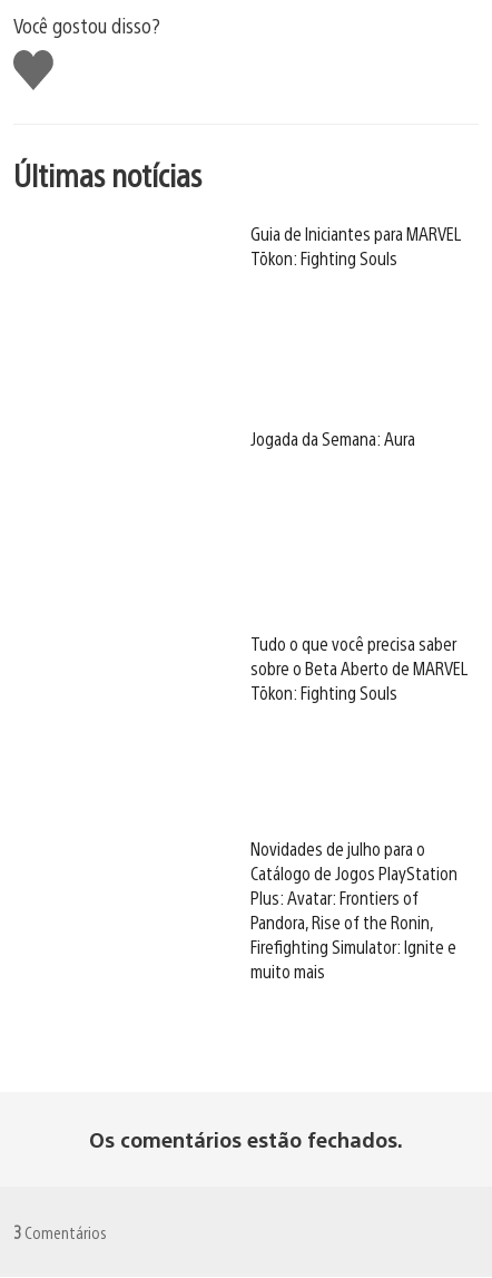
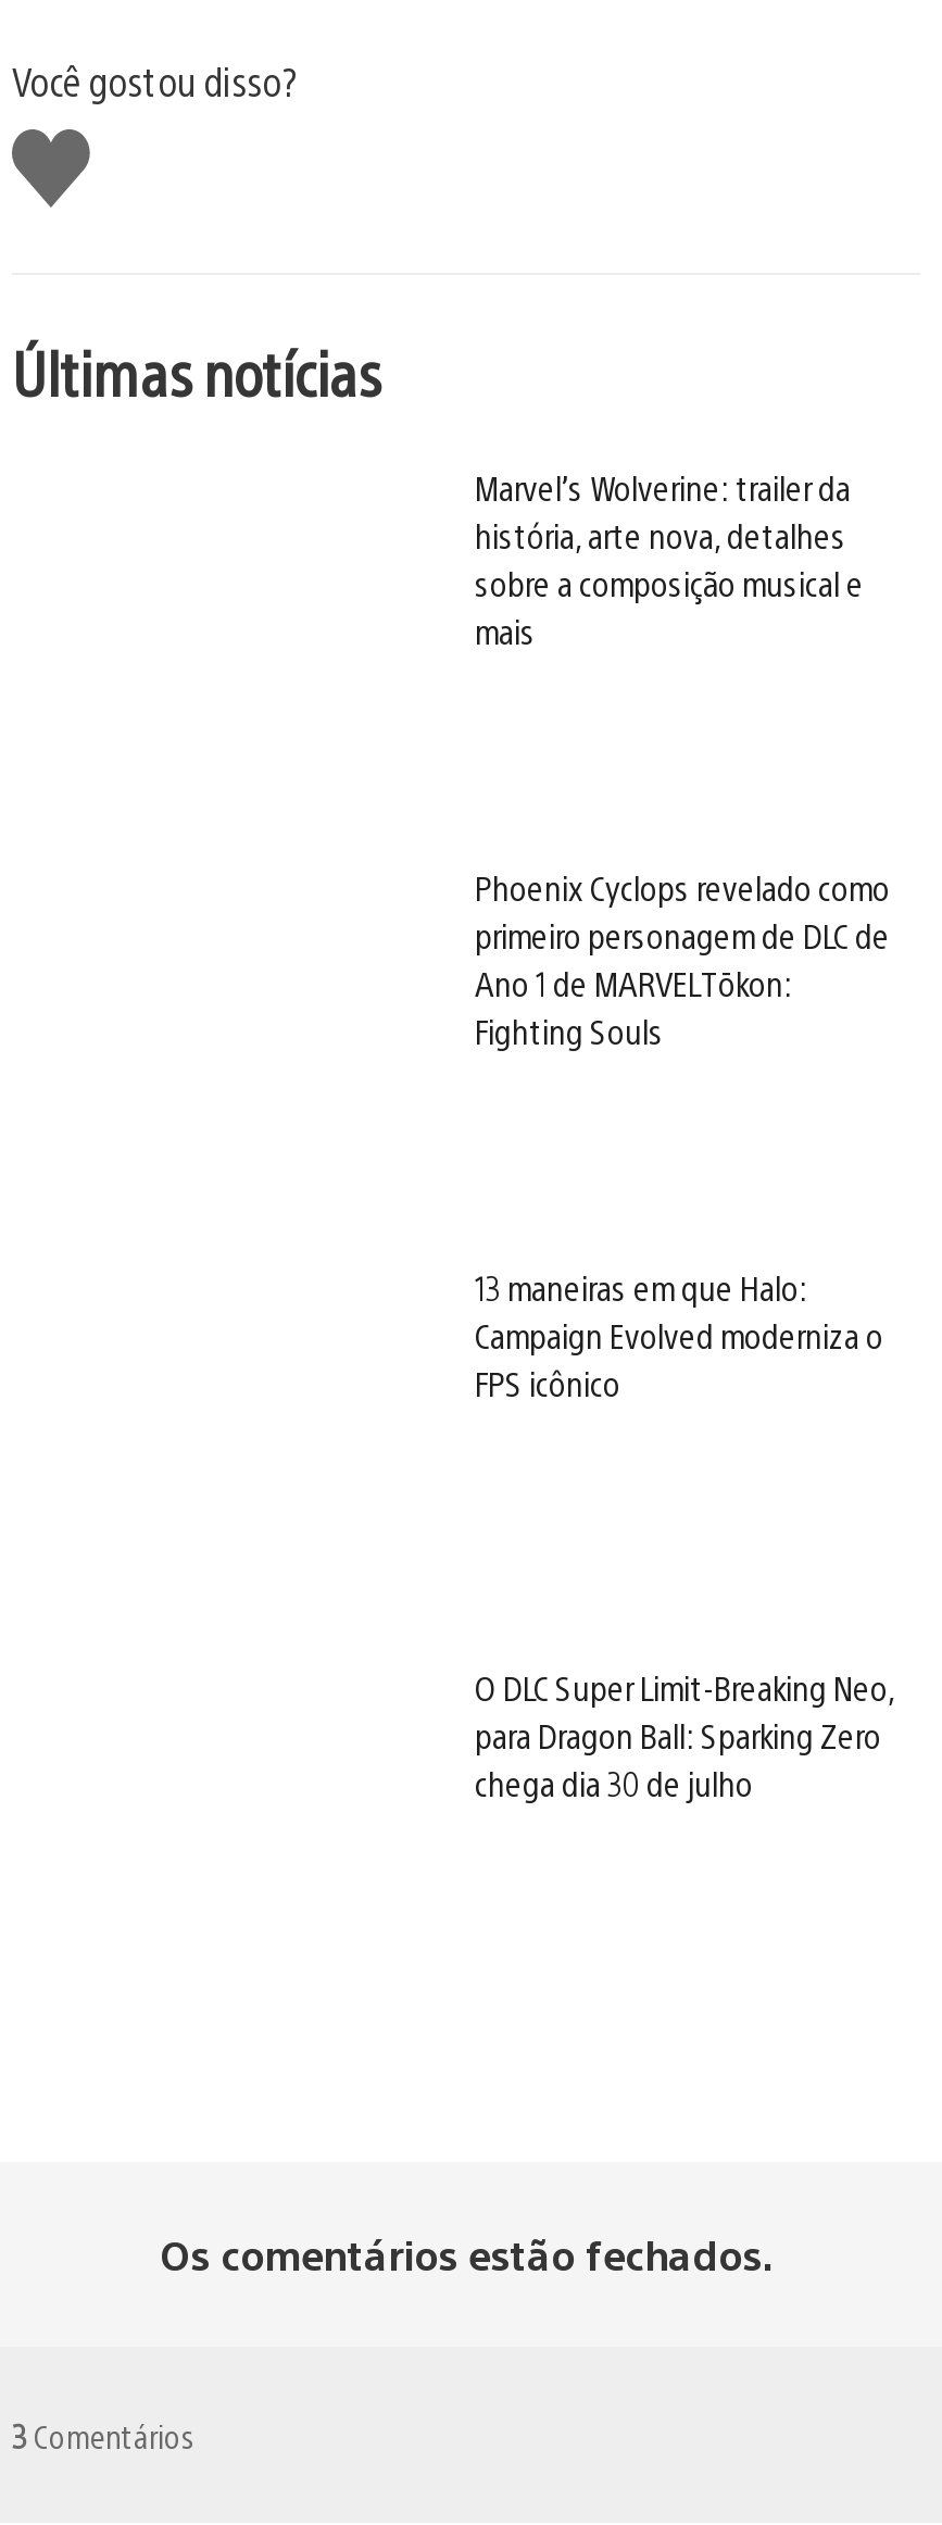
[250,222,461,270] Guia de Iniciantes para MARVEL | Tōkon: Fighting Souls -> [475,464,864,653] Marvel’s Wolverine: trailer da | história, arte nova, detalhes | sobre a composição musical e | mais
[250,427,415,450] Jogada da Semana: Aura -> [475,864,890,1053] Phoenix Cyclops revelado como | primeiro personagem de DLC de | Ano 1 de MARVEL Tōkon: | Fighting Souls
[250,632,468,704] Tudo o que você precisa saber | sobre o Beta Aberto de MARVEL | Tōkon: Fighting Souls -> [475,1264,883,1406] 13 maneiras em que Halo: | Campaign Evolved moderniza o | FPS icônico
[250,837,457,983] Novidades de julho para o | Catálogo de Jogos PlayStation | Plus: Avatar: Frontiers of | Pandora, Rise of the Ronin, | Firefighting Simulator: Ignite e | muito mais -> [475,1664,894,1806] O DLC Super Limit-Breaking Neo, | para Dragon Ball: Sparking Zero | chega dia 30 de julho

